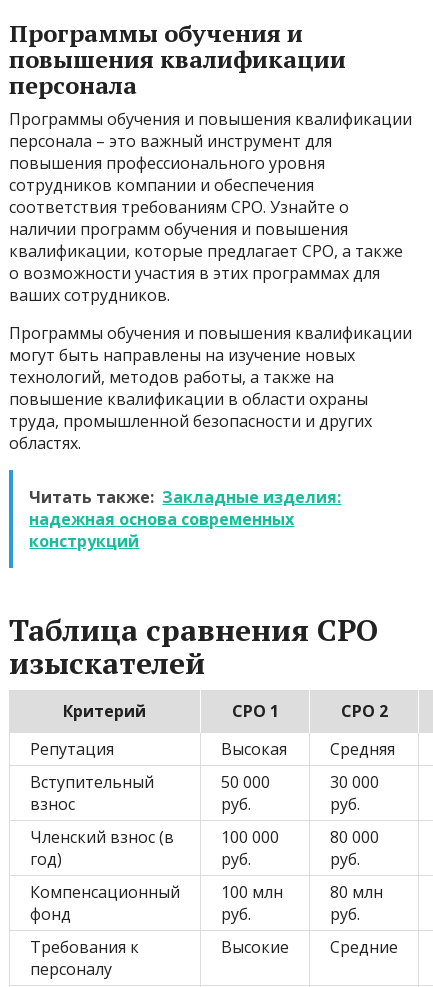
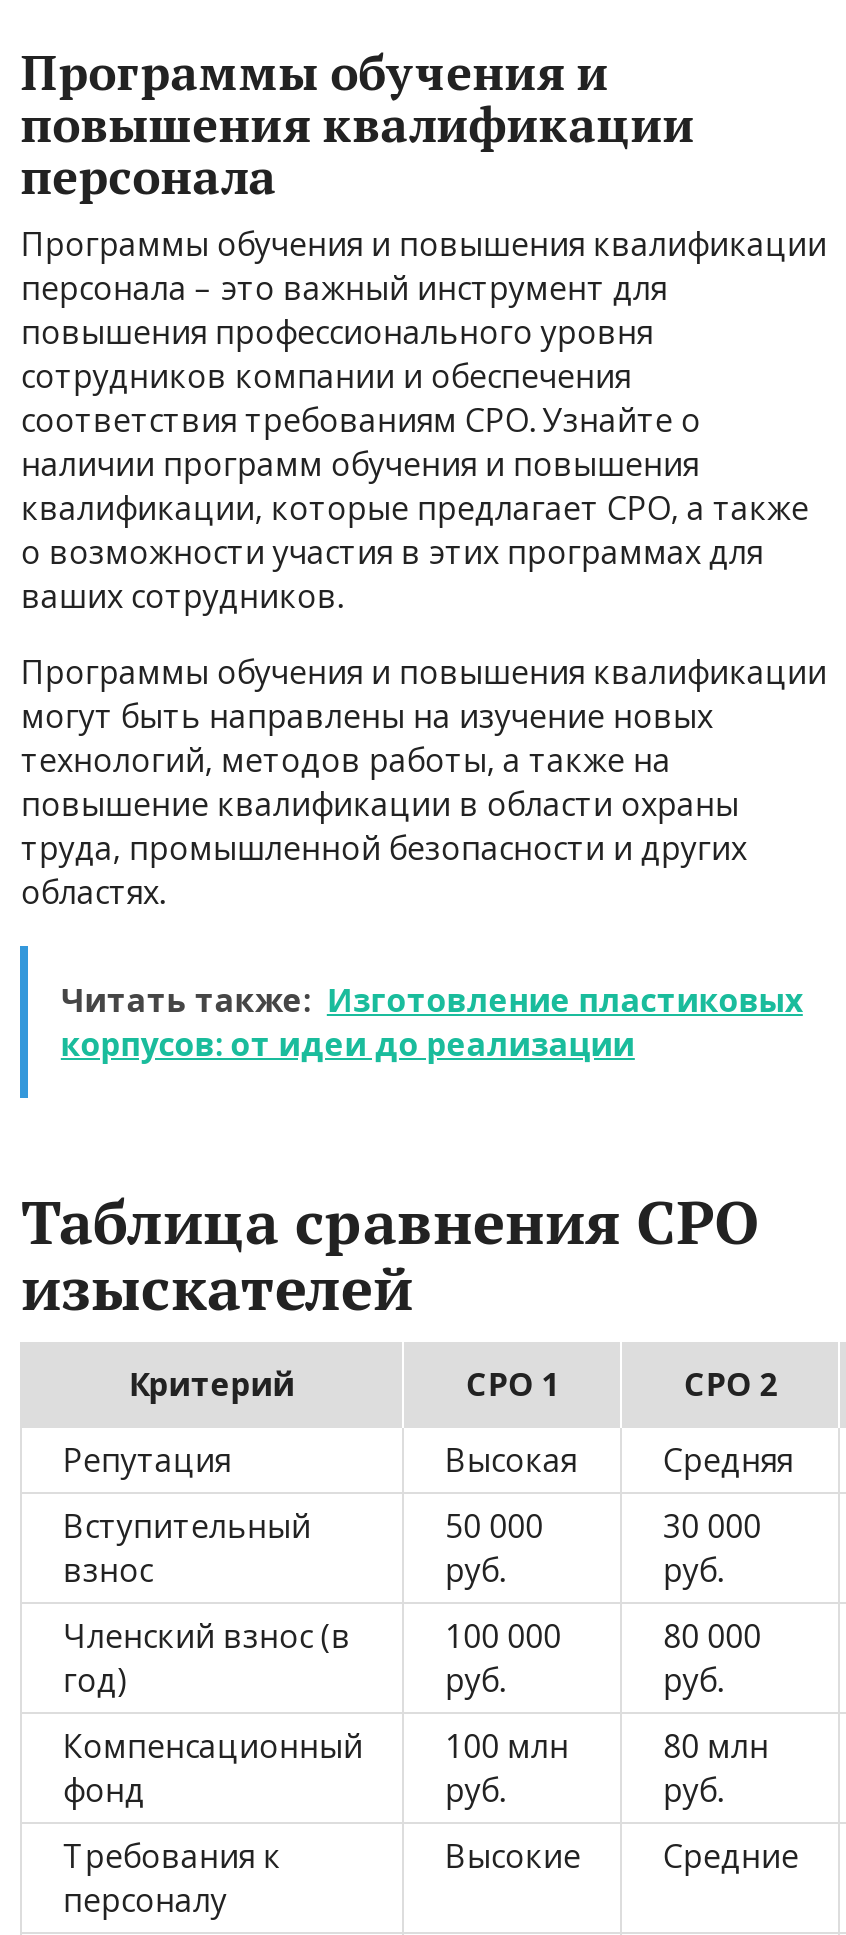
[29,486,341,552] Читать также: Закладные изделия: | надежная основа современных | конструкций -> [61,978,803,1066] Читать также: Изготовление пластиковых | корпусов: от идеи до реализации

